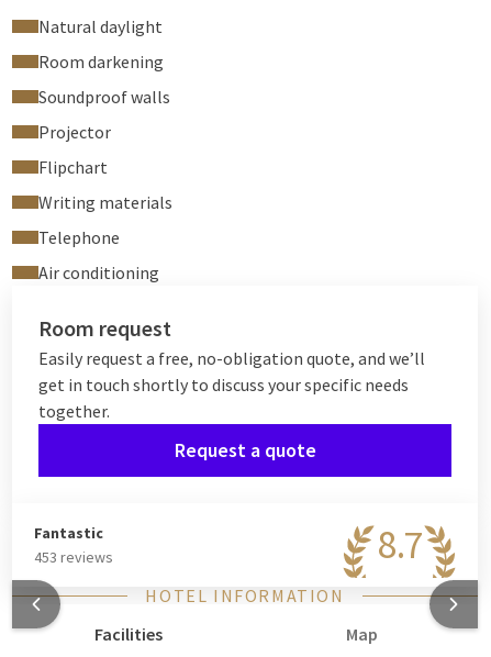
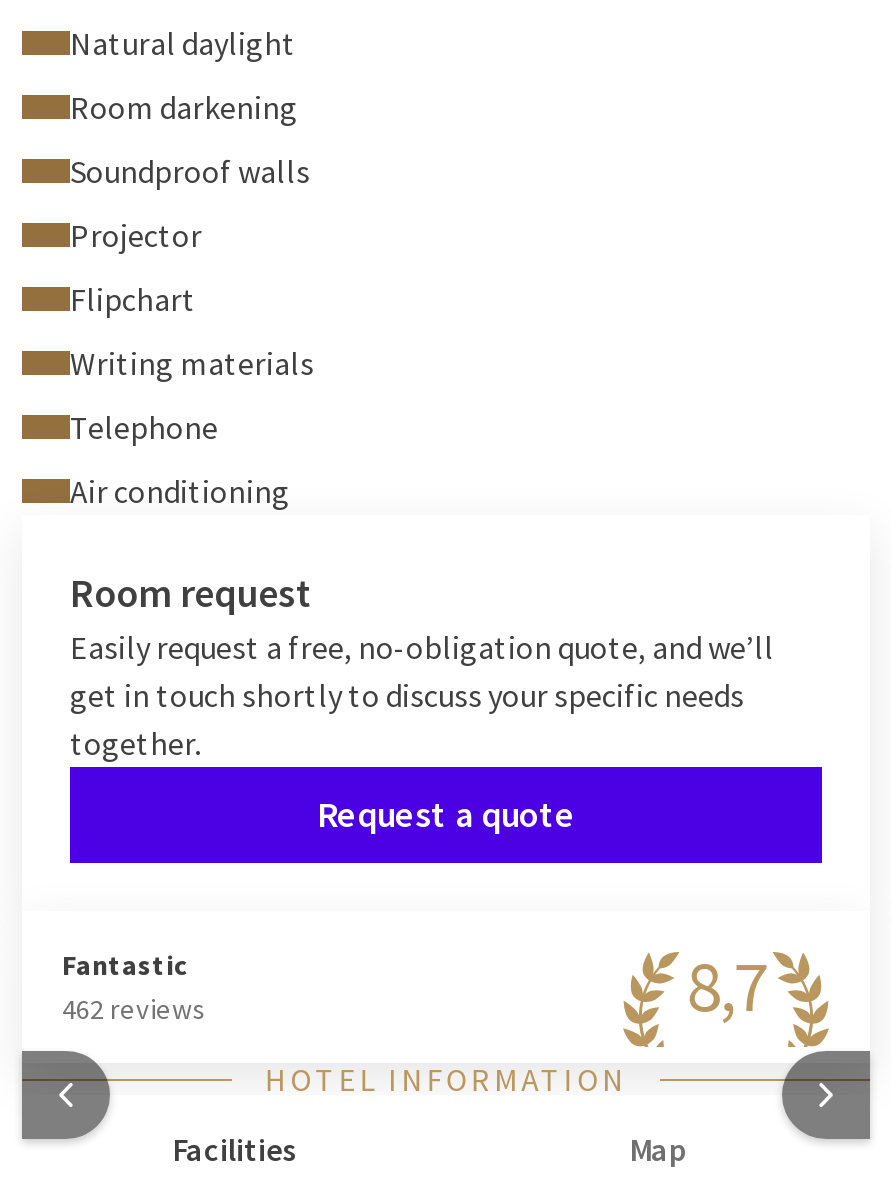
[378,520,421,569] 8.7 -> [687,941,766,1031] 8,7
[34,547,113,567] 453 reviews -> [62,991,206,1027] 462 reviews

